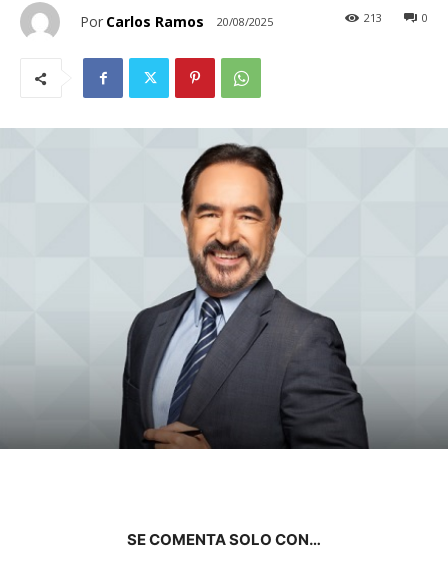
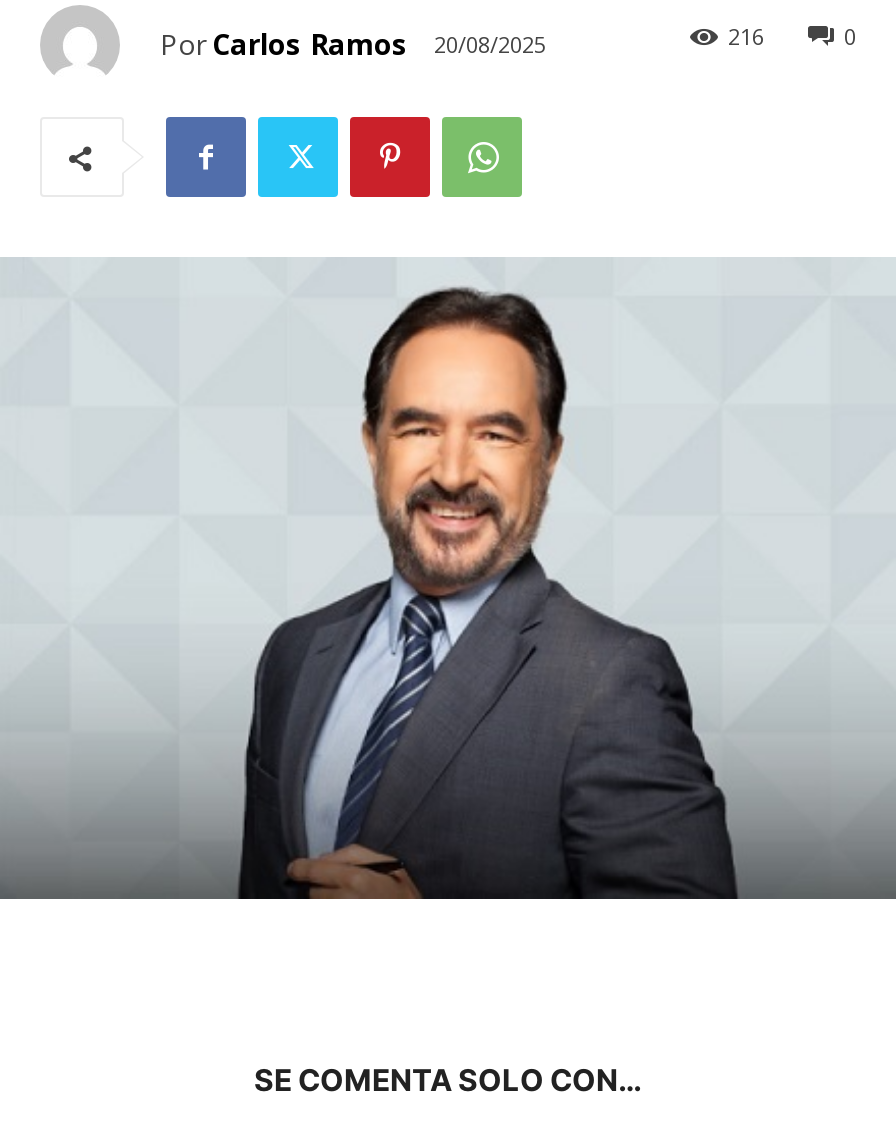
[364,10,382,25] 213 -> [728,21,764,51] 216

